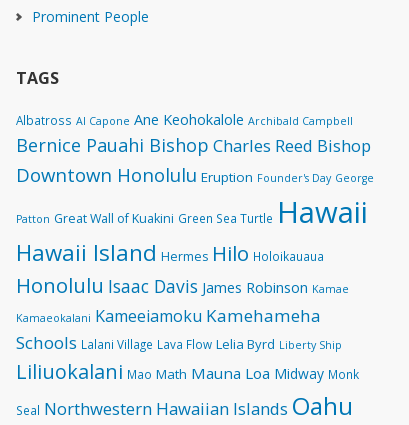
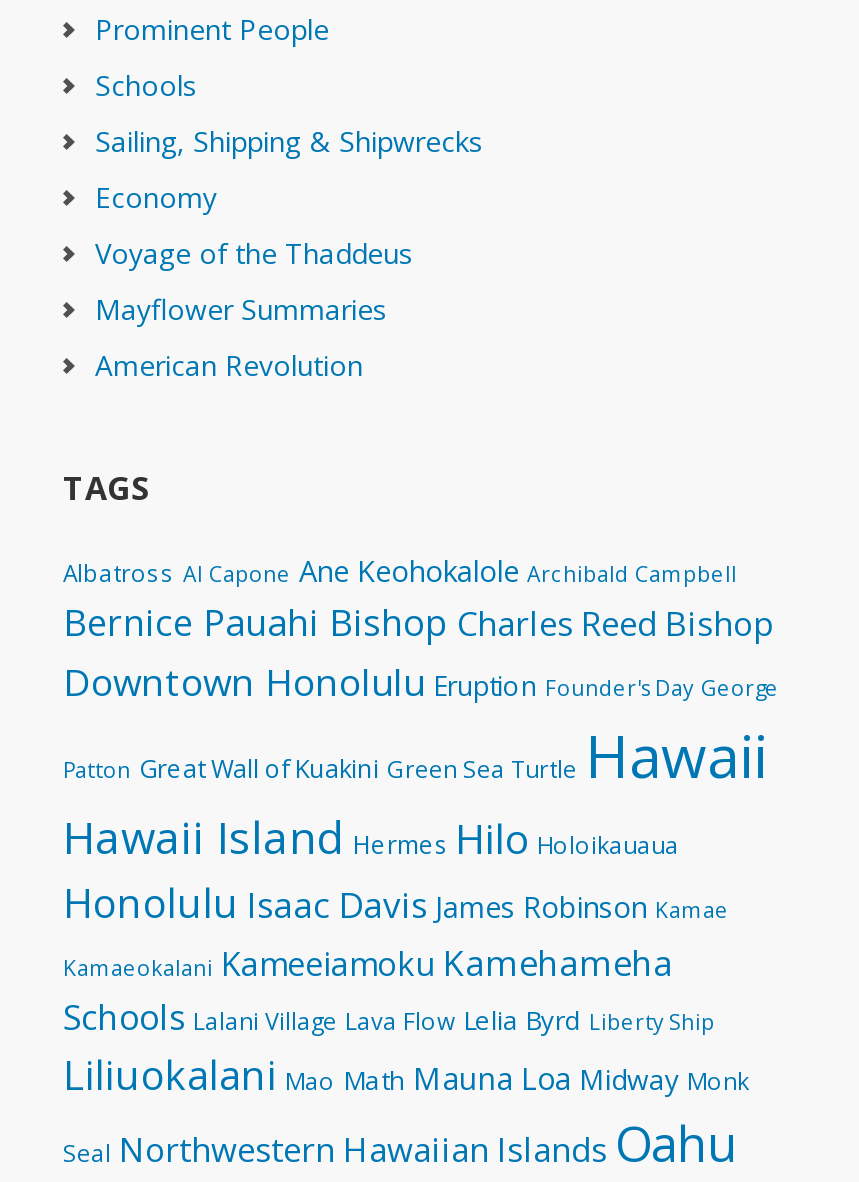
none -> [95,66,483,384] Schools | Sailing, Shipping & Shipwrecks | Economy | Voyage of the Thaddeus | Mayflower Summaries | American Revolution

